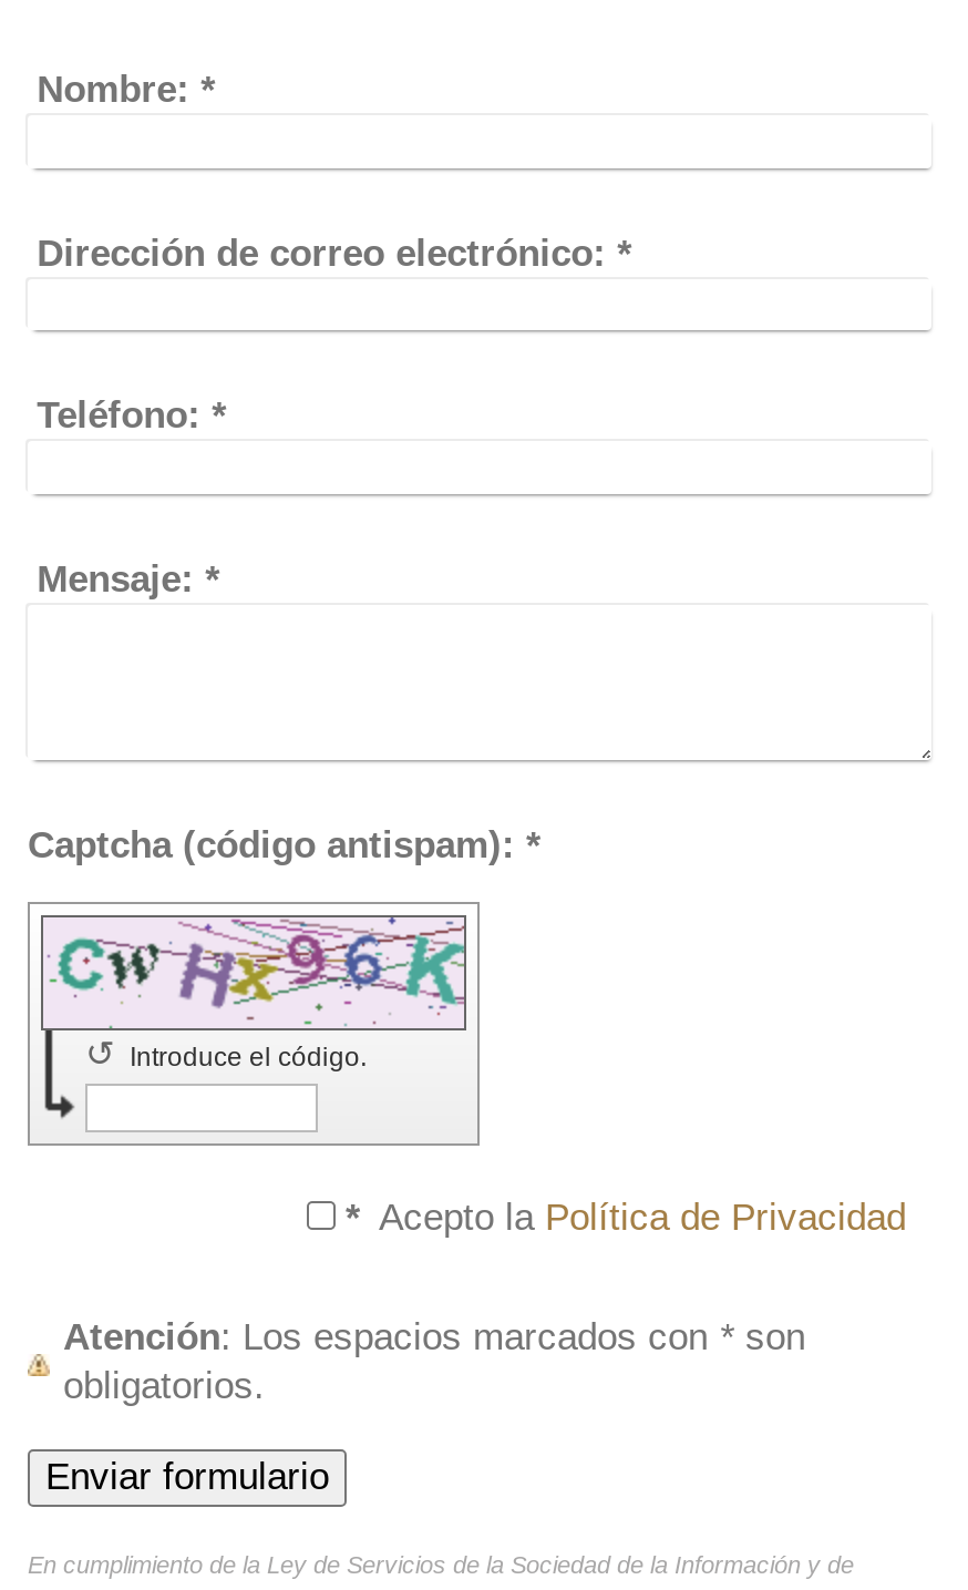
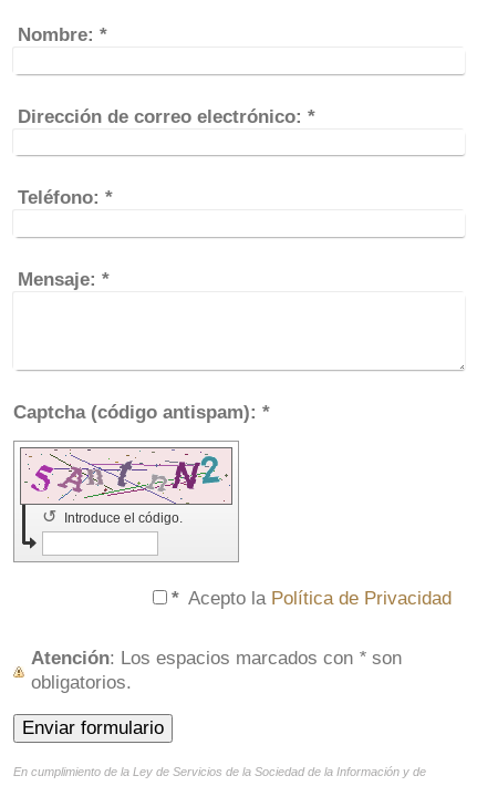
[45,915,466,1030] [image] -> [22,447,232,505] [image]

